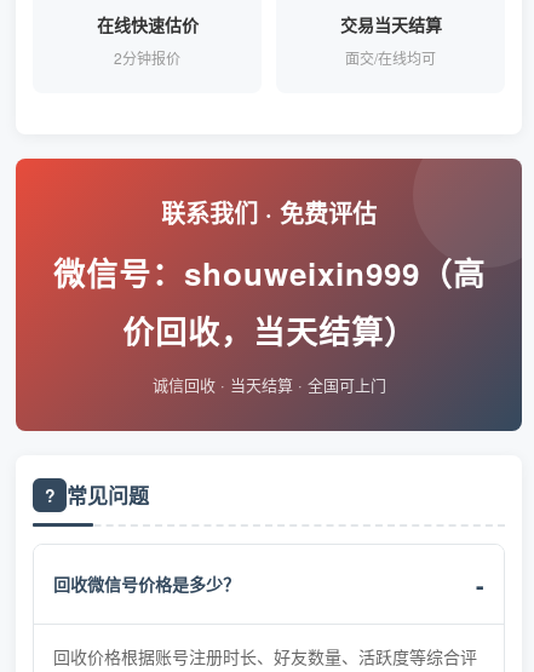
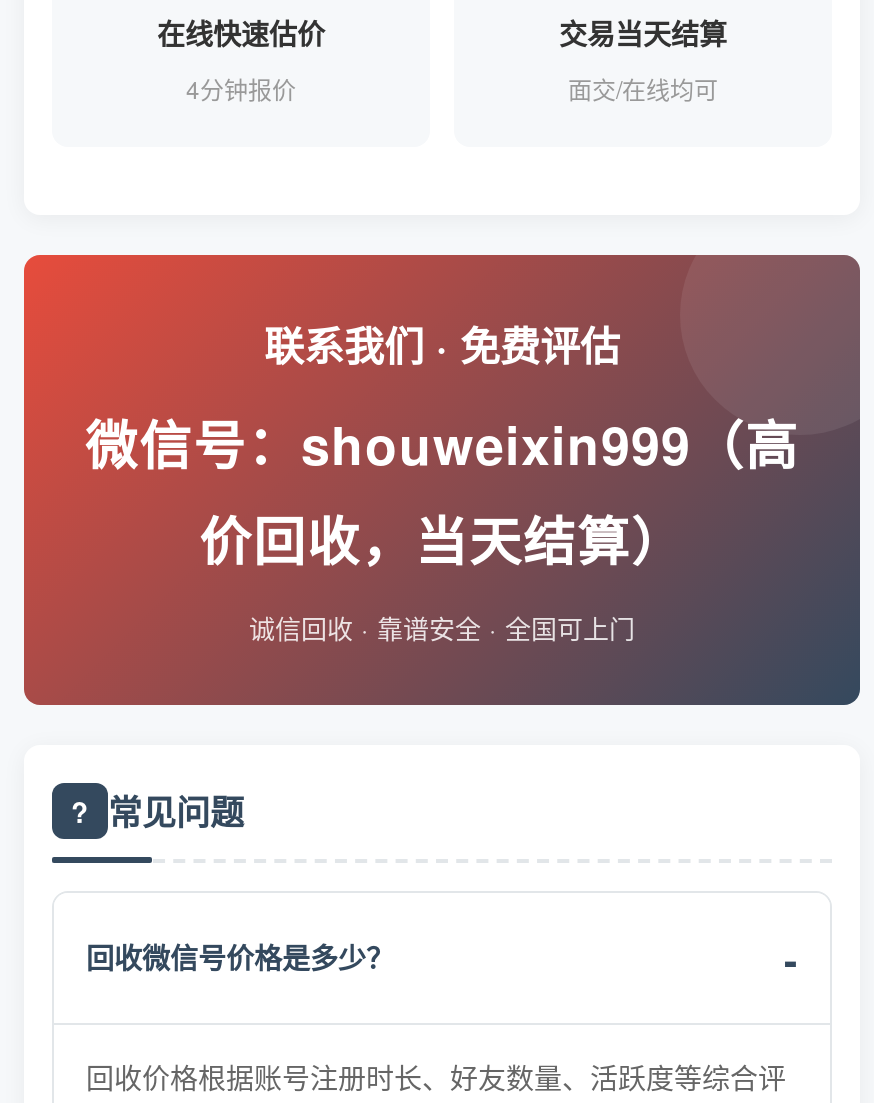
[114,47,180,67] 2分钟报价 -> [186,70,296,104] 4分钟报价
[152,372,386,395] 诚信回收 · 当天结算 · 全国可上门 -> [249,608,635,646] 诚信回收 · 靠谱安全 · 全国可上门

